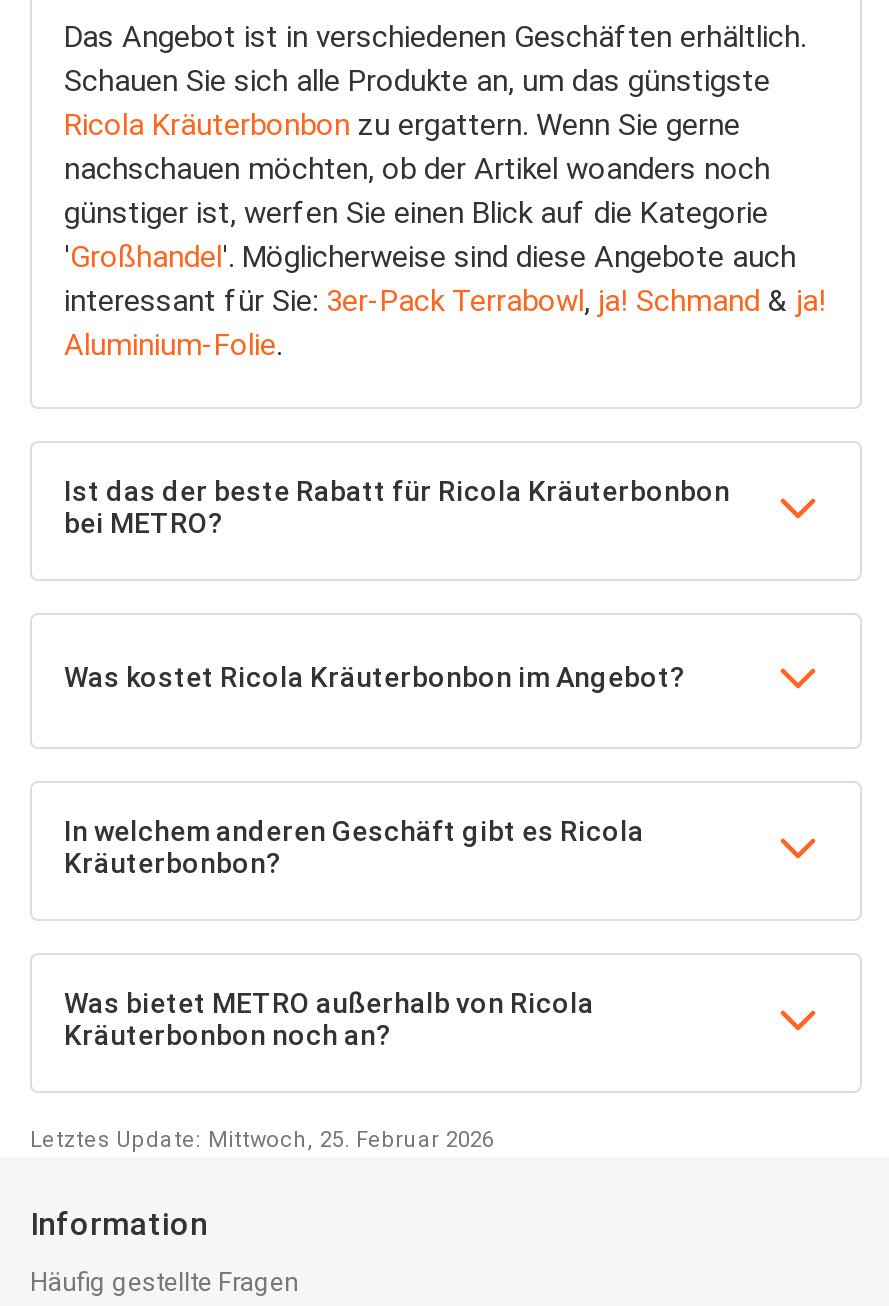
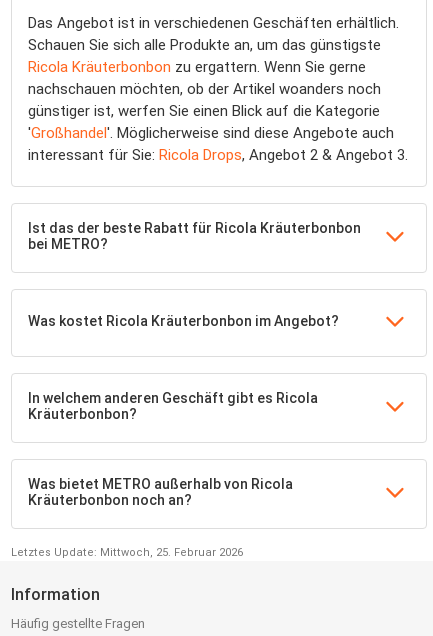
[64,282,826,362] interessant für Sie: 3er-Pack Terrabowl, ja! Schmand & ja! | Aluminium-Folie. -> [28,145,408,163] interessant für Sie: Ricola Drops, Angebot 2 & Angebot 3.

